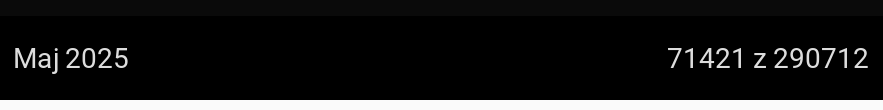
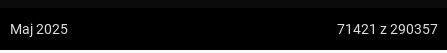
[667,42,869,74] 71421 z 290712 -> [337,21,438,37] 71421 z 290357

